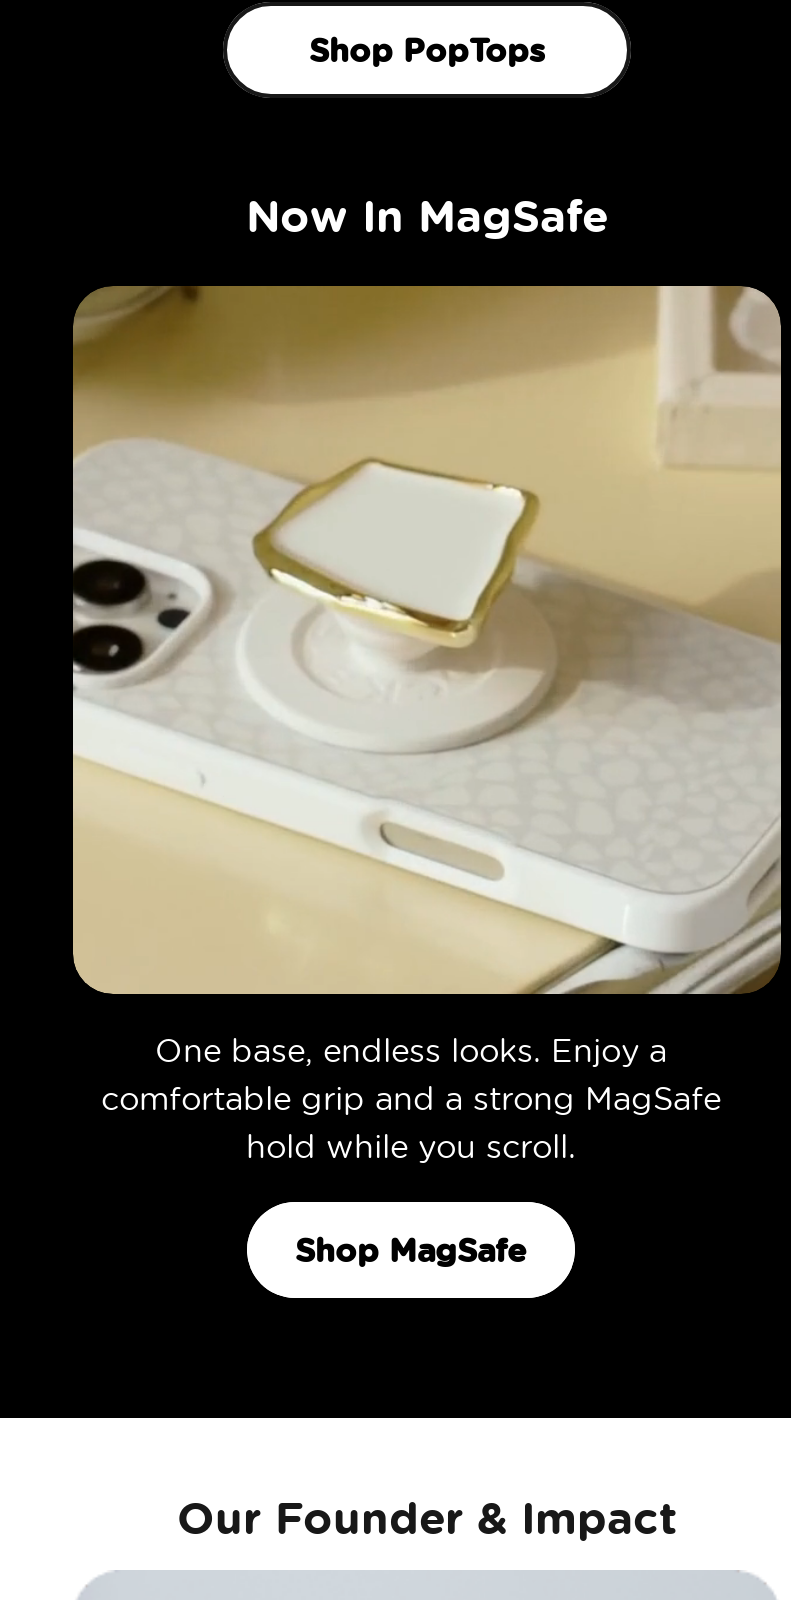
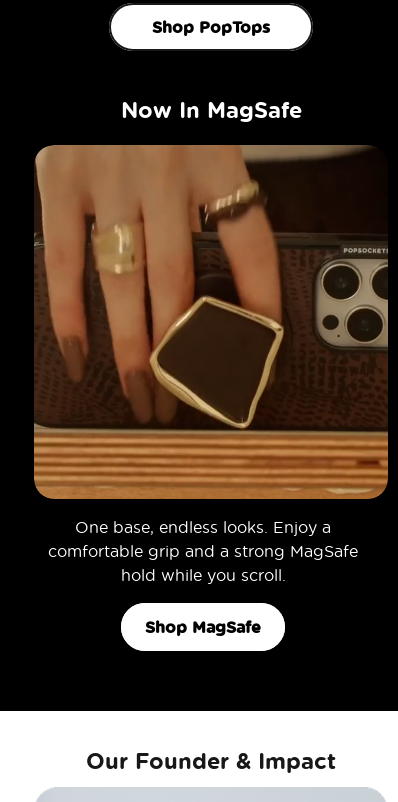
[71,286,783,996] [image] -> [33,145,389,500] [image]

